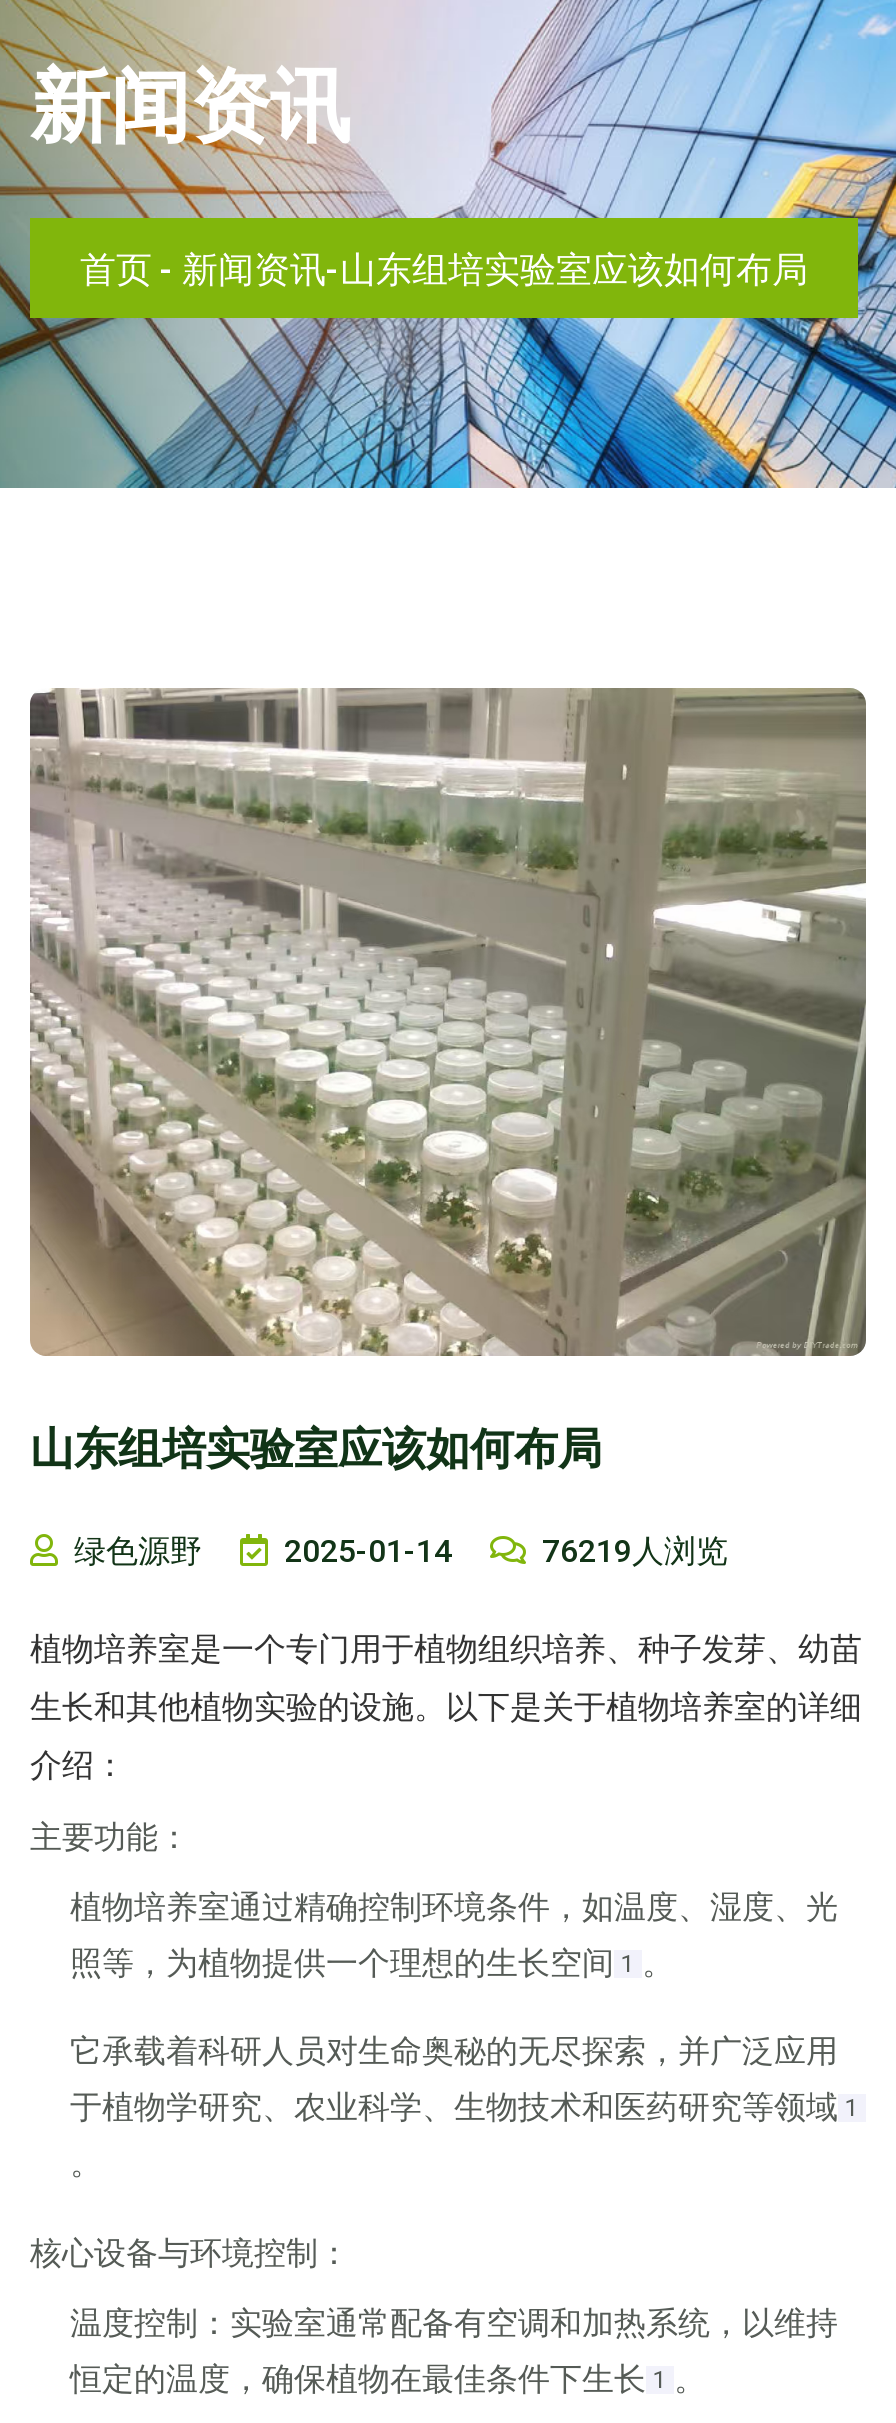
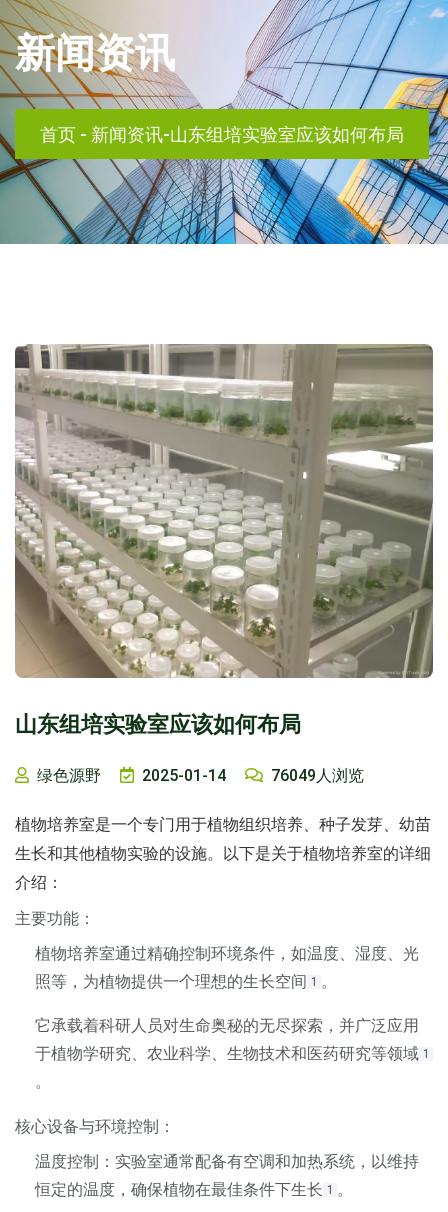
[542,1533,728,1571] 76219人浏览 -> [271,766,364,785] 76049人浏览

